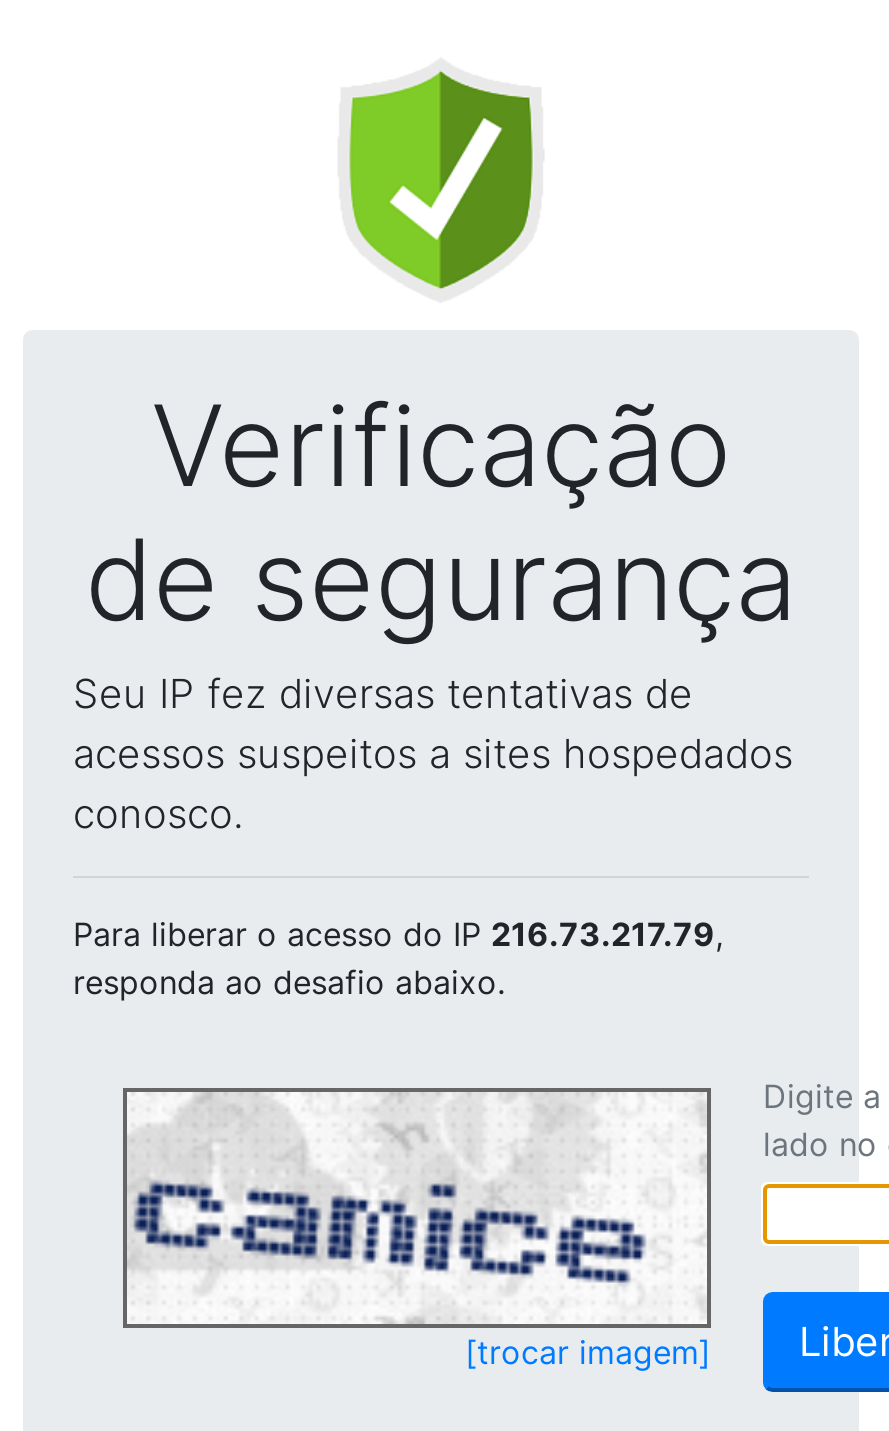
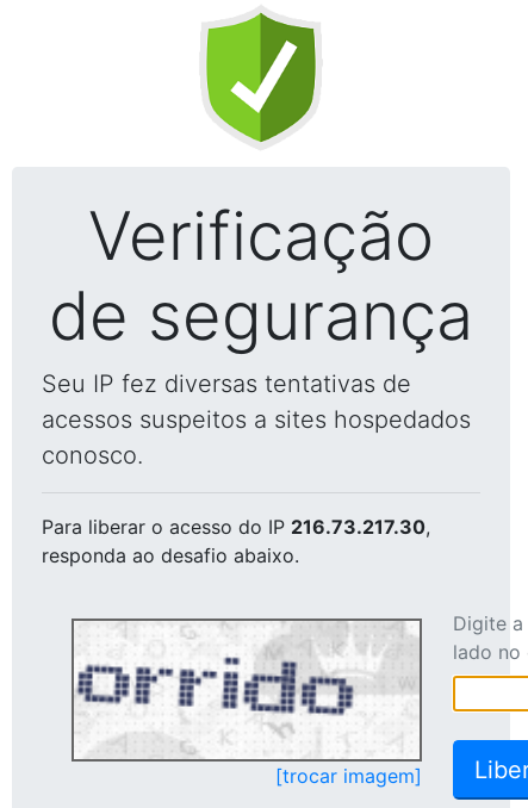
[73,914,723,954] Para liberar o acesso do IP 216.73.217.79, -> [42,515,430,539] Para liberar o acesso do IP 216.73.217.30,
[133,1096,703,1320] [image] -> [75,624,417,758] [image]

